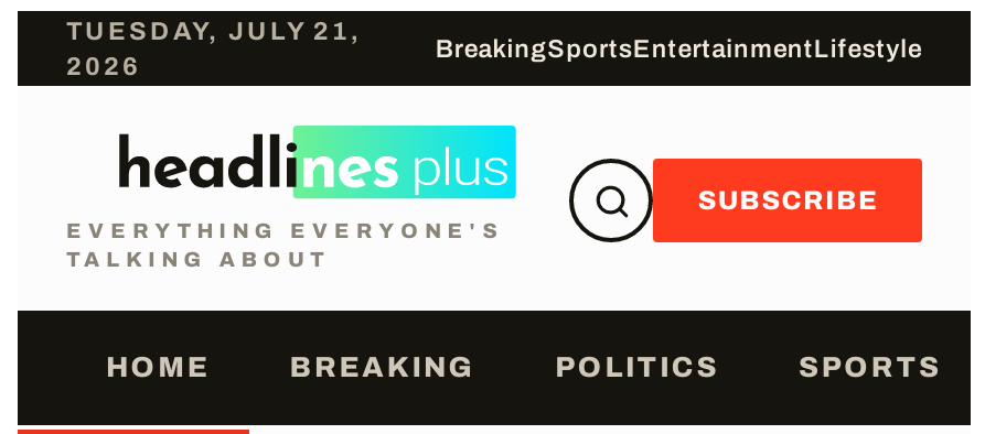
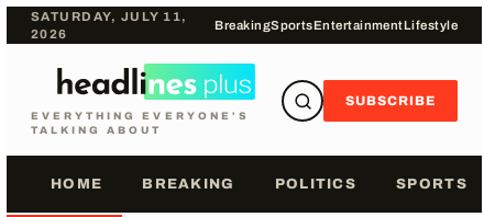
[66,18,363,44] TUESDAY, JULY 21, -> [31,10,188,23] SATURDAY, JULY 11,

